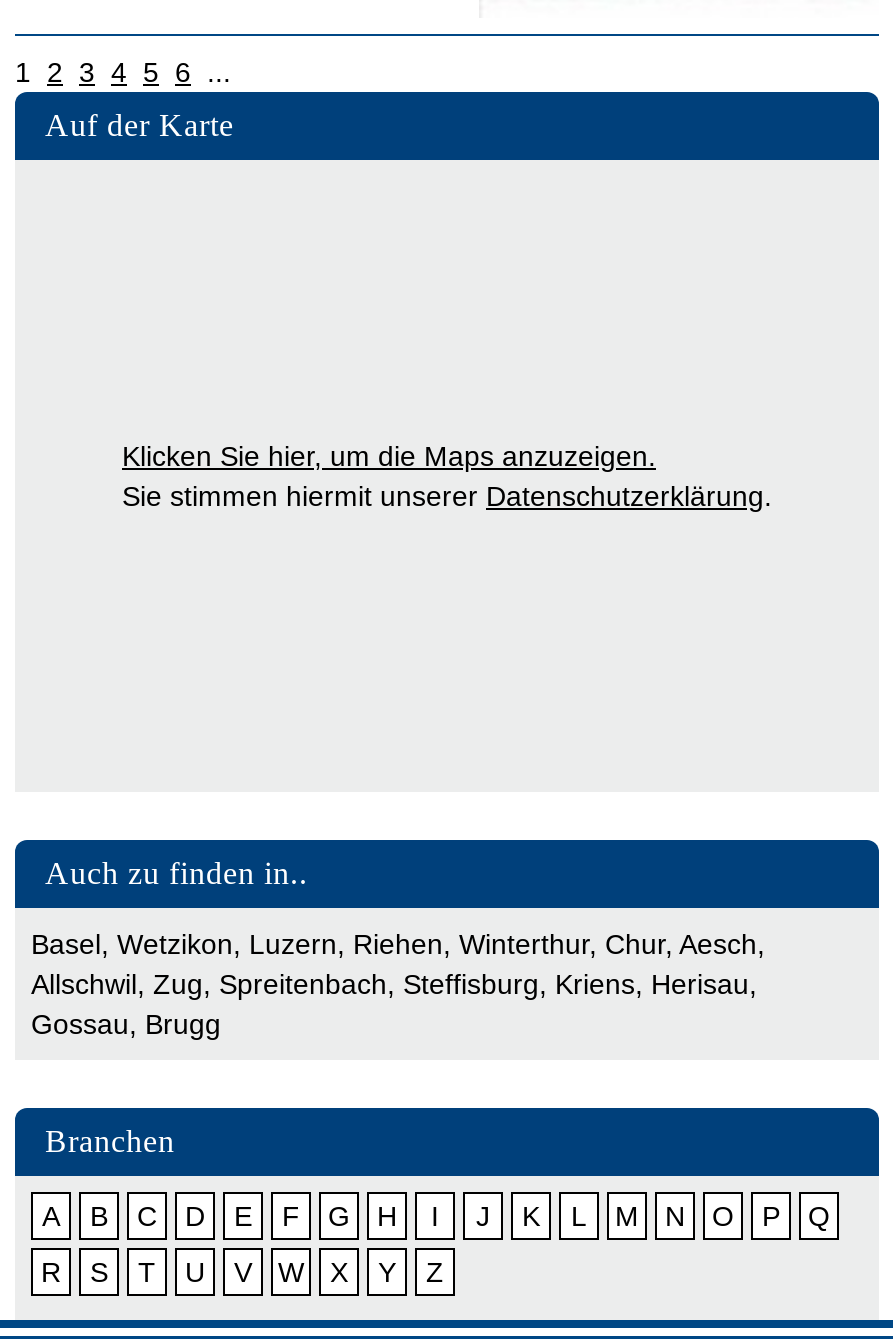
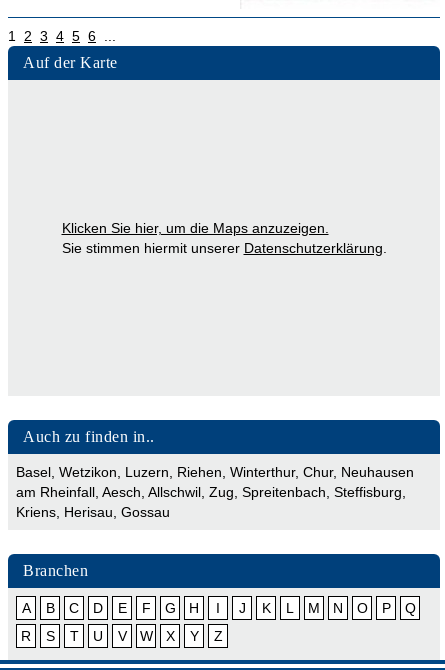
[31,928,765,1040] Basel, Wetzikon, Luzern, Riehen, Winterthur, Chur, Aesch, | Allschwil, Zug, Spreitenbach, Steffisburg, Kriens, Herisau, | Gossau, Brugg -> [16,464,414,520] Basel, Wetzikon, Luzern, Riehen, Winterthur, Chur, Neuhausen | am Rheinfall, Aesch, Allschwil, Zug, Spreitenbach, Steffisburg, | Kriens, Herisau, Gossau

